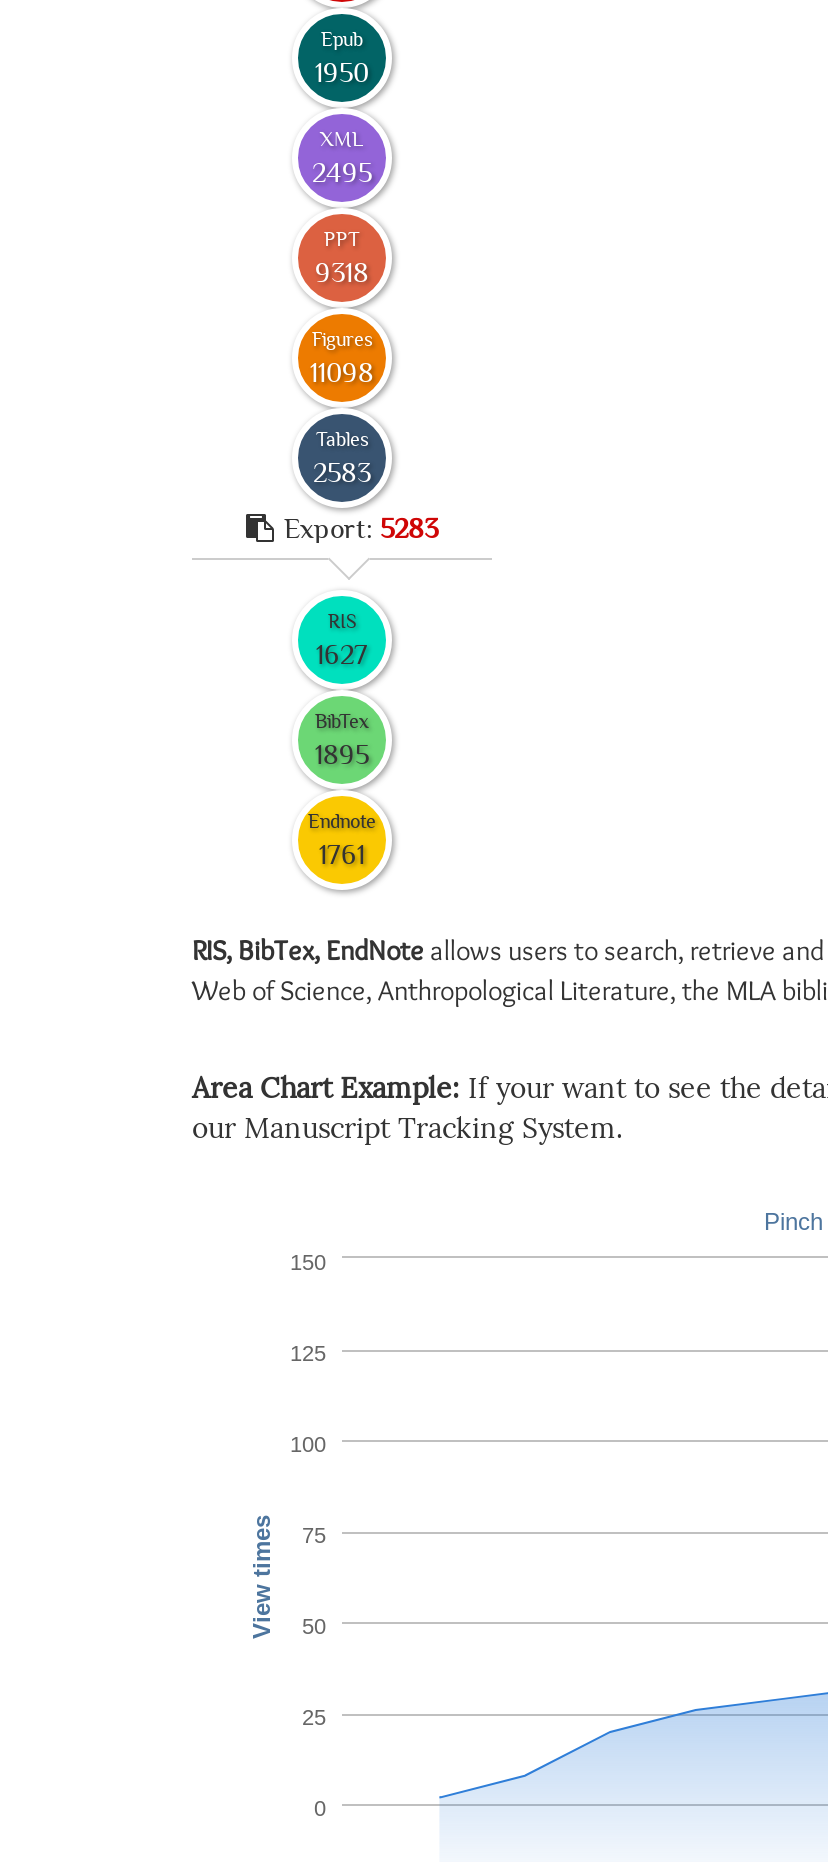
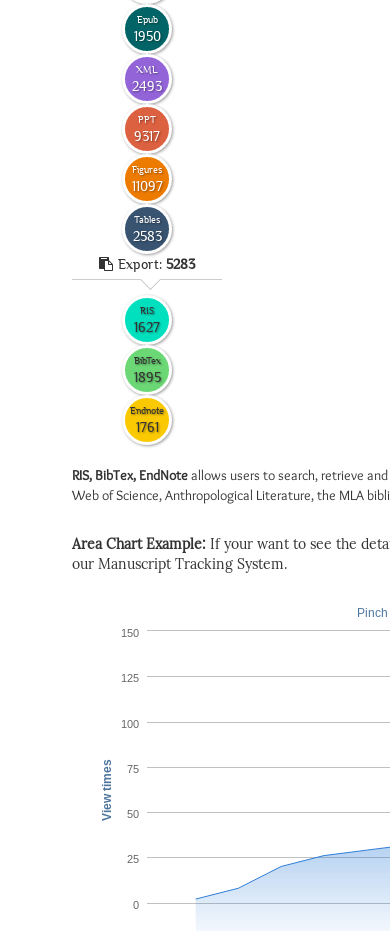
[312,156,372,188] 2495 -> [132,78,162,94] 2493
[315,256,369,288] 9318 -> [134,128,160,144] 9317
[310,356,374,388] 11098 -> [131,178,162,194] 11097

